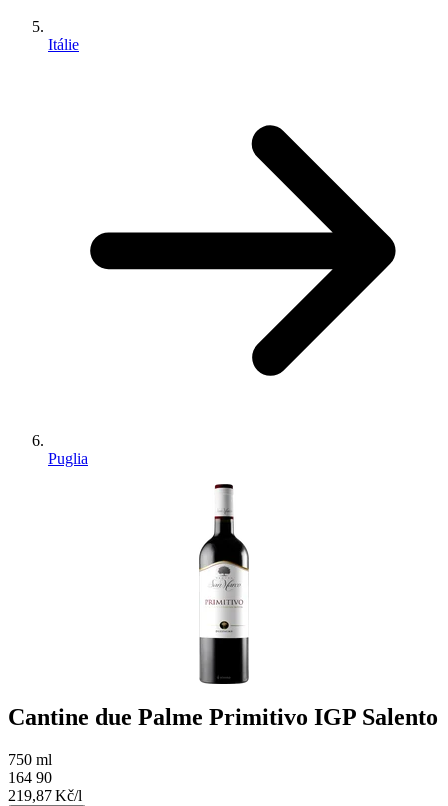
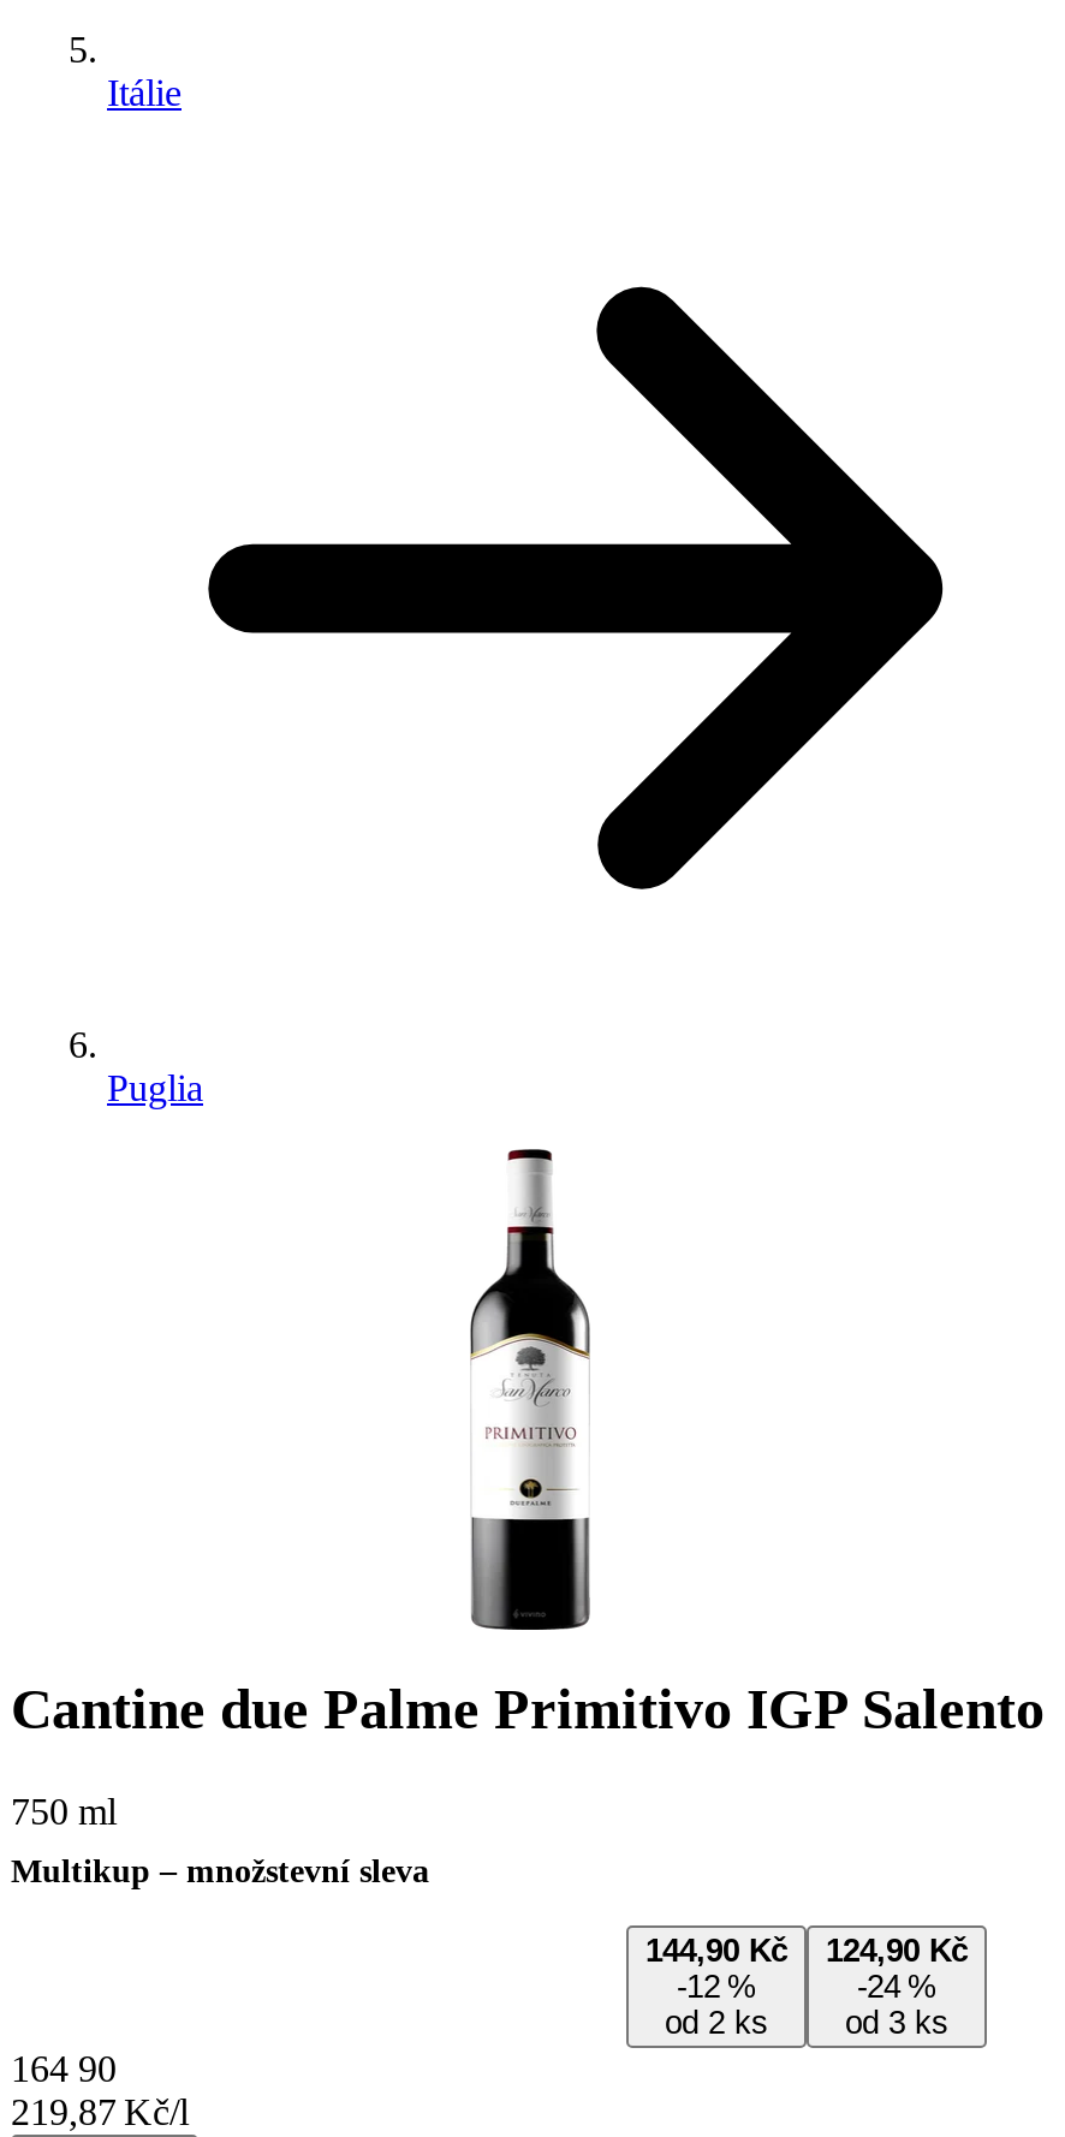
none -> [11,1853,968,2040] Multikup – množstevní sleva | 124,90 Kč | -24 % | od 3 ks
none -> [645,1932,787,2040] 144,90 Kč | -12 % | od 2 ks

